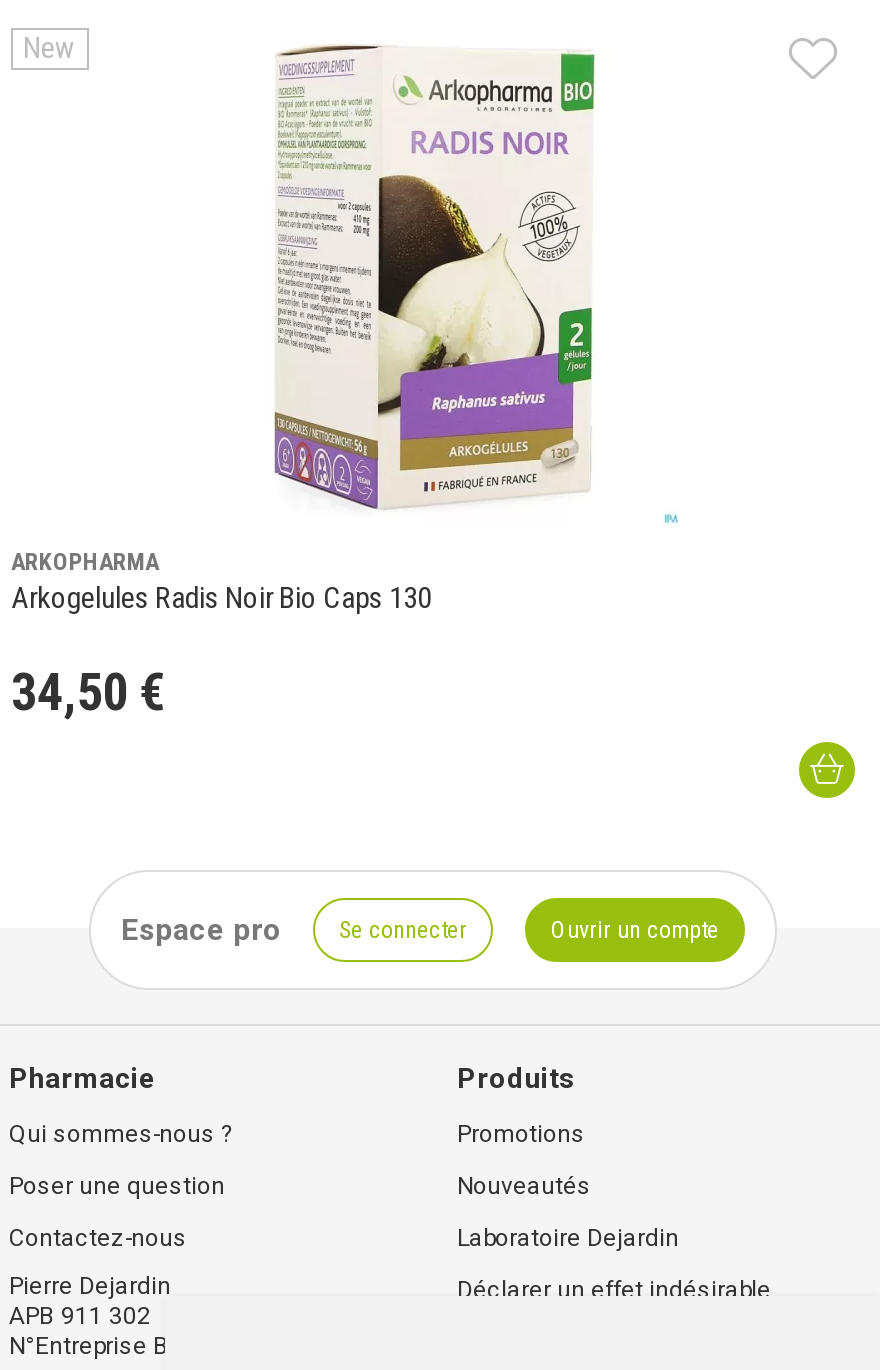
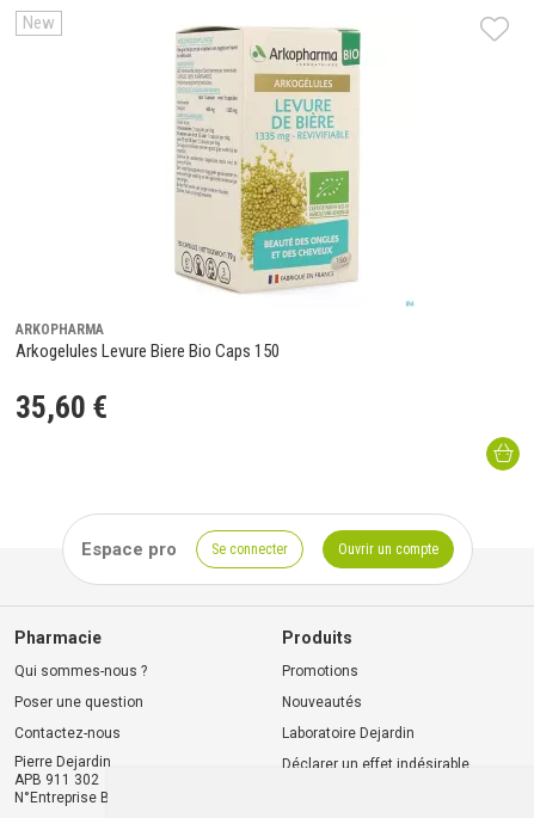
[11,44,597,617] [image] | Arkogelules Radis Noir Bio Caps 130 -> [16,20,364,362] [image] | Arkogelules Levure Biere Bio Caps 150
[11,663,165,723] 34,50 € -> [16,390,108,426] 35,60 €

